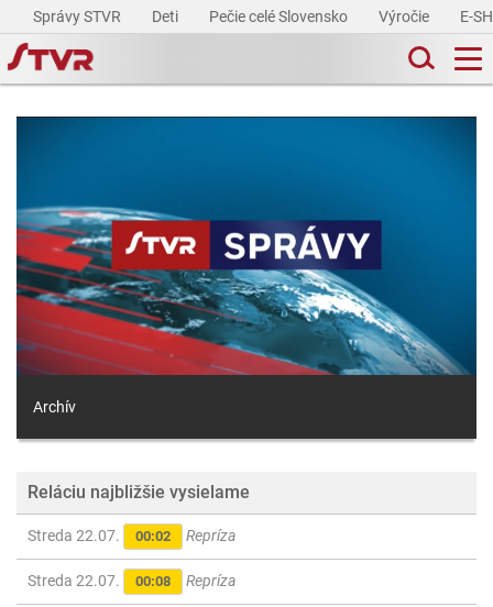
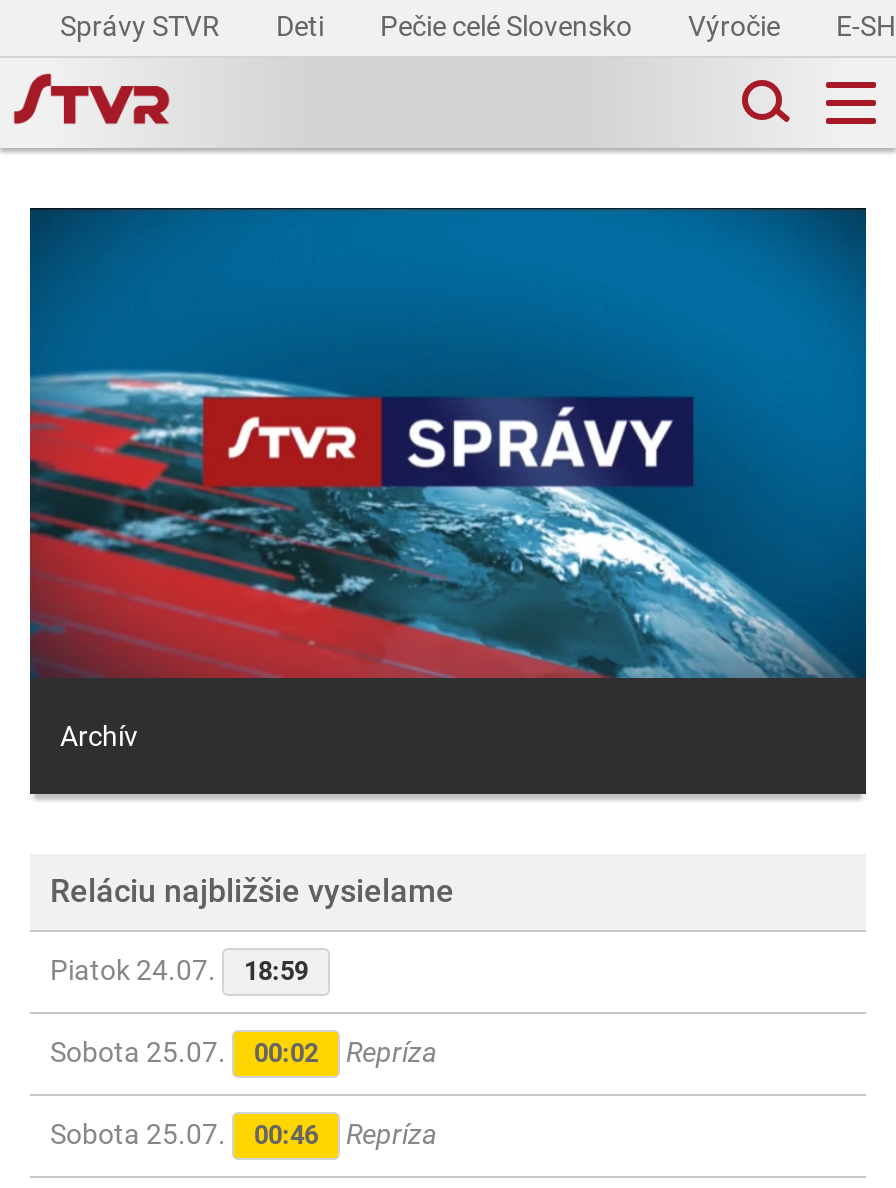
[28,527,123,545] Streda 22.07. -> [50,955,308,1069] Piatok 24.07. | 18:59 | Sobota 25.07.
[28,572,171,590] Streda 22.07. | 00:08 -> [50,1119,318,1151] Sobota 25.07. | 00:46

